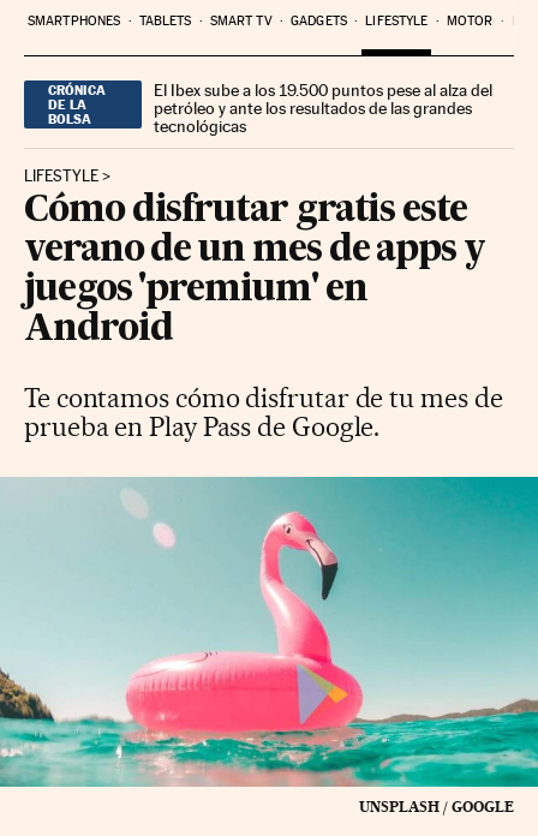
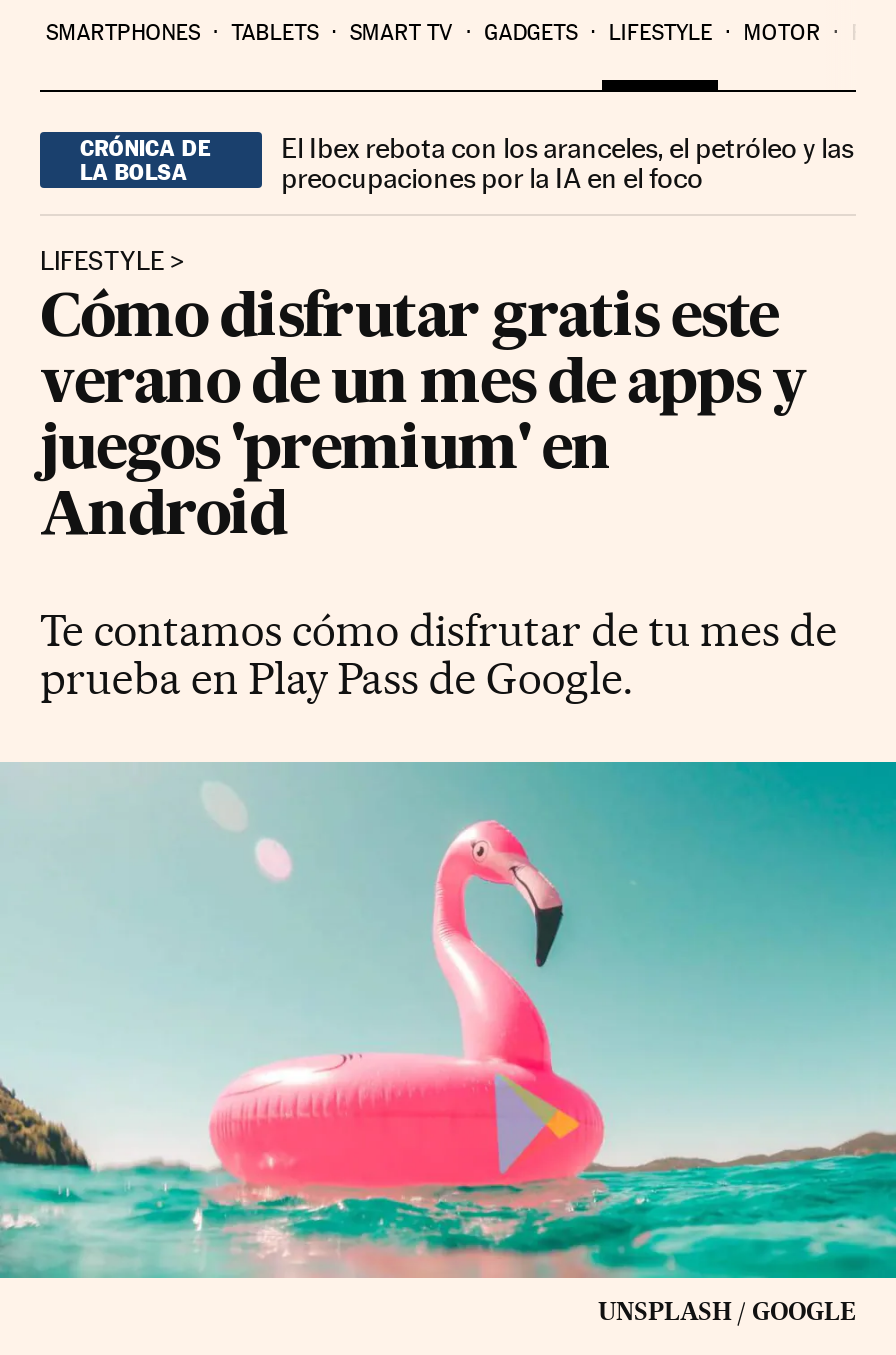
[154,80,493,135] El Ibex sube a los 19.500 puntos pese al alza del | petróleo y ante los resultados de las grandes | tecnológicas -> [281,131,853,193] El Ibex rebota con los aranceles, el petróleo y las | preocupaciones por la IA en el foco

